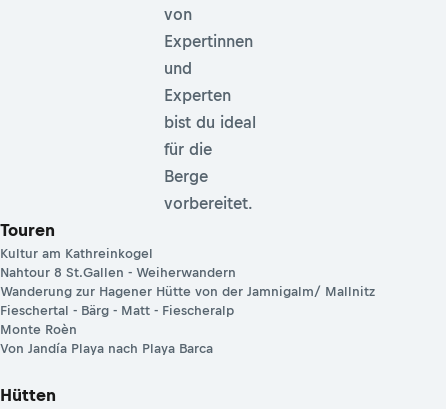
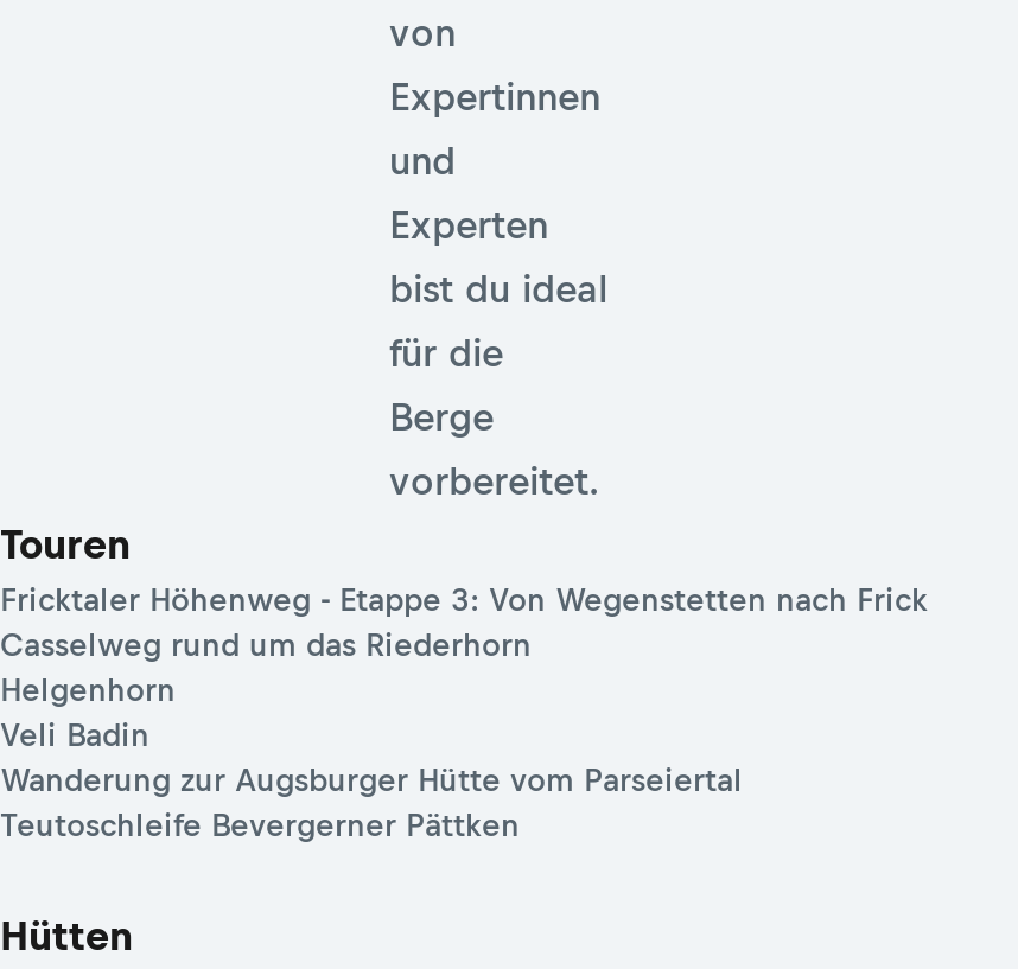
[0,246,375,356] Kultur am Kathreinkogel | Nahtour 8 St.Gallen - Weiherwandern | Wanderung zur Hagener Hütte von der Jamnigalm/ Mallnitz | Fieschertal - Bärg - Matt - Fiescheralp | Monte Roèn | Von Jandía Playa nach Playa Barca -> [0,583,928,844] Fricktaler Höhenweg - Etappe 3: Von Wegenstetten nach Frick | Casselweg rund um das Riederhorn | Helgenhorn | Veli Badin | Wanderung zur Augsburger Hütte vom Parseiertal | Teutoschleife Bevergerner Pättken

